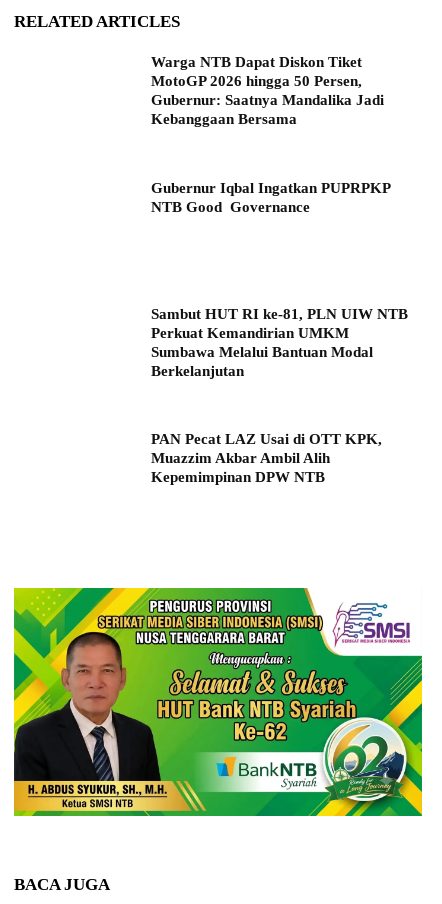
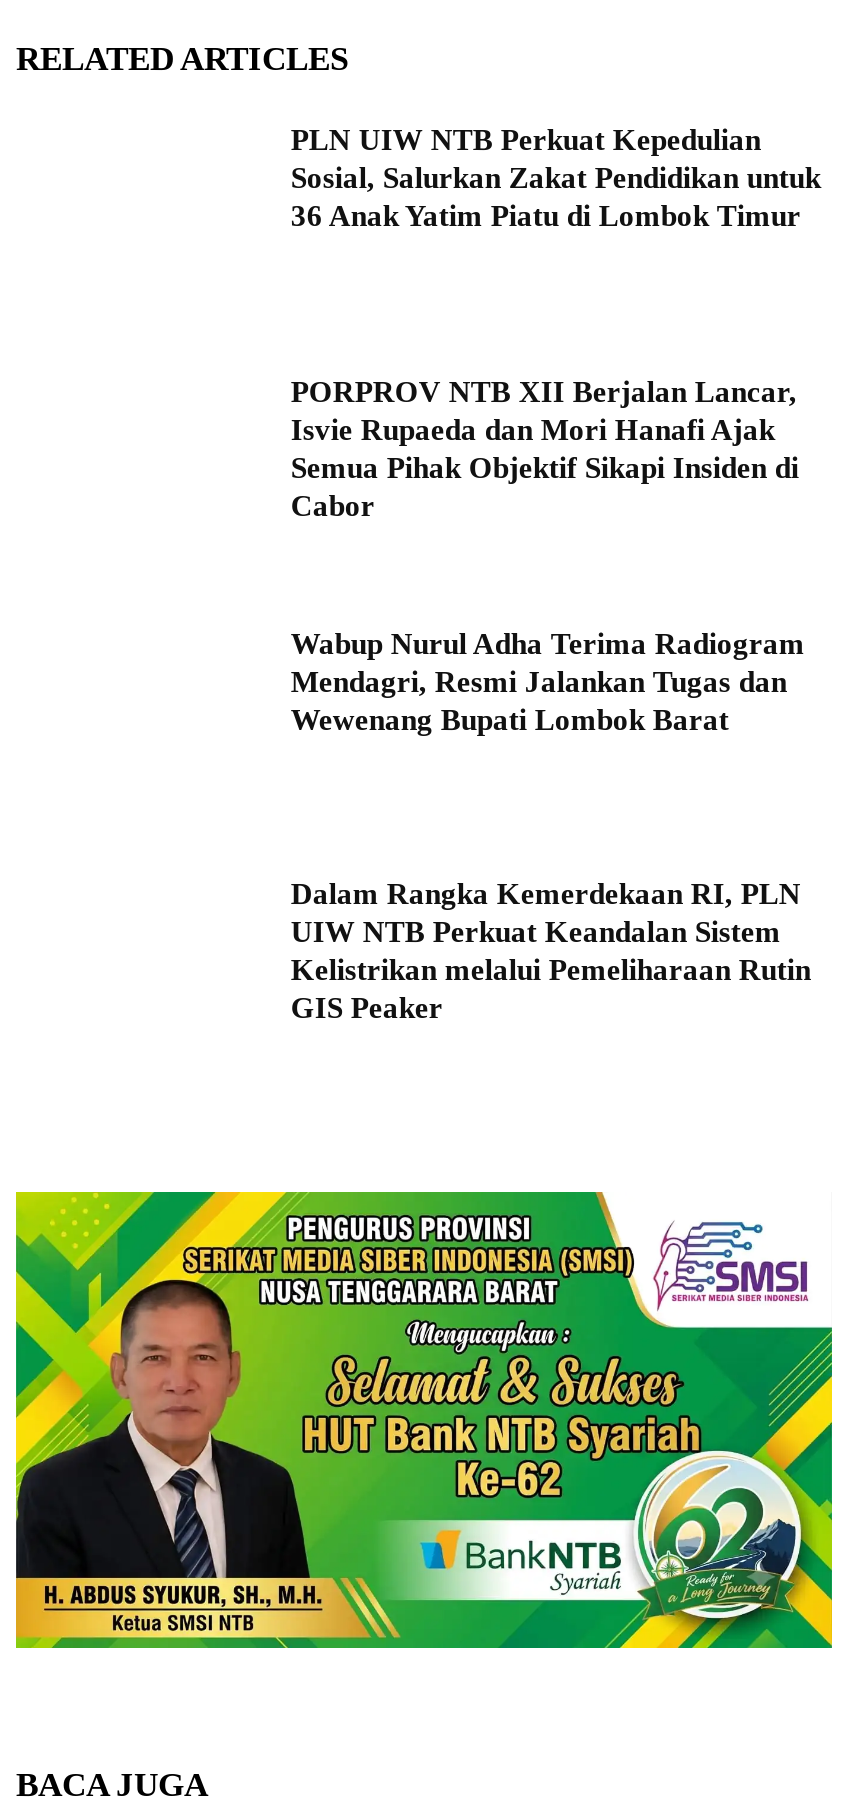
[151,54,384,127] Warga NTB Dapat Diskon Tiket | MotoGP 2026 hingga 50 Persen, | Gubernur: Saatnya Mandalika Jadi | Kebanggaan Bersama -> [291,125,821,233] PLN UIW NTB Perkuat Kepedulian | Sosial, Salurkan Zakat Pendidikan untuk | 36 Anak Yatim Piatu di Lombok Timur
[151,180,391,215] Gubernur Iqbal Ingatkan PUPRPKP | NTB Good Governance -> [291,376,799,522] PORPROV NTB XII Berjalan Lancar, | Isvie Rupaeda dan Mori Hanafi Ajak | Semua Pihak Objektif Sikapi Insiden di | Cabor
[151,306,408,379] Sambut HUT RI ke-81, PLN UIW NTB | Perkuat Kemandirian UMKM | Sumbawa Melalui Bantuan Modal | Berkelanjutan -> [291,628,805,736] Wabup Nurul Adha Terima Radiogram | Mendagri, Resmi Jalankan Tugas dan | Wewenang Bupati Lombok Barat
[151,431,382,485] PAN Pecat LAZ Usai di OTT KPK, | Muazzim Akbar Ambil Alih | Kepemimpinan DPW NTB -> [291,879,811,1025] Dalam Rangka Kemerdekaan RI, PLN | UIW NTB Perkuat Keandalan Sistem | Kelistrikan melalui Pemeliharaan Rutin | GIS Peaker

